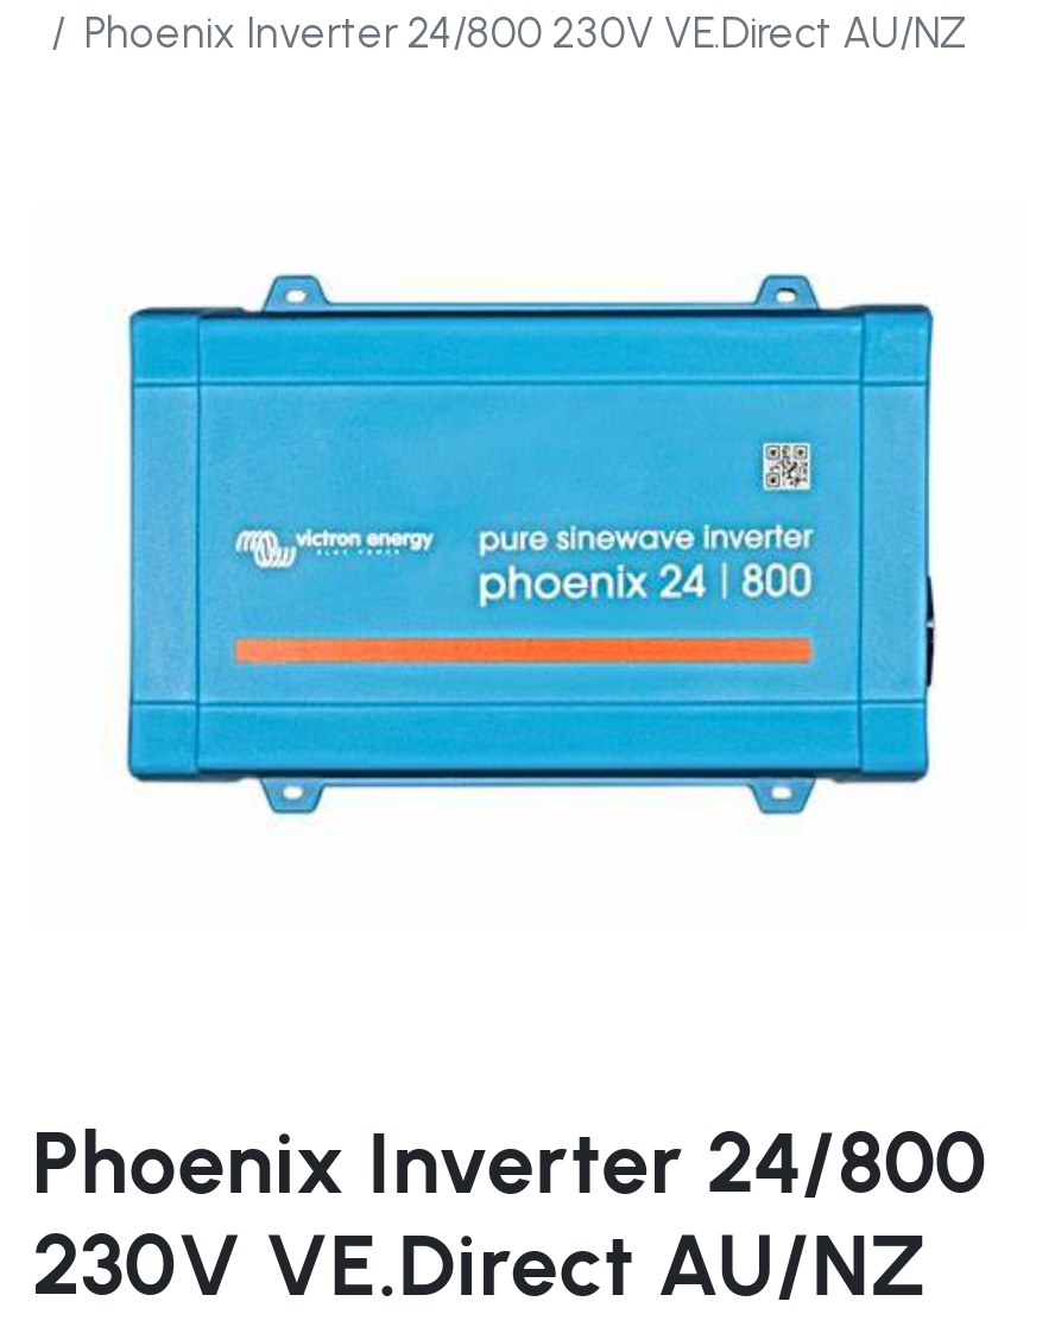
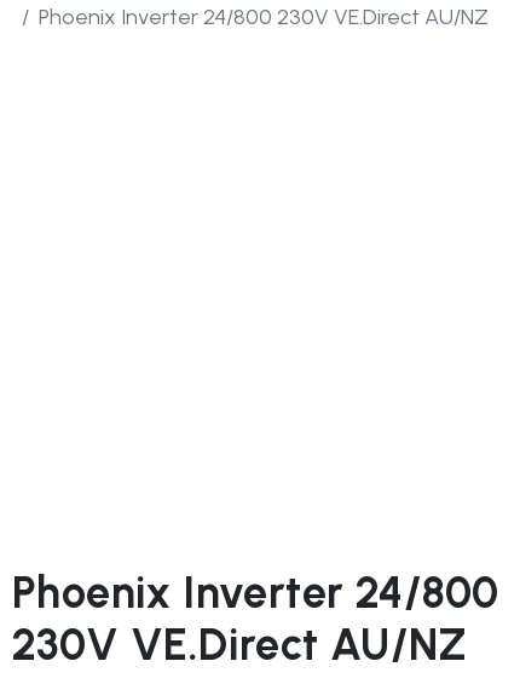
[125,271,937,817] [image] -> none

